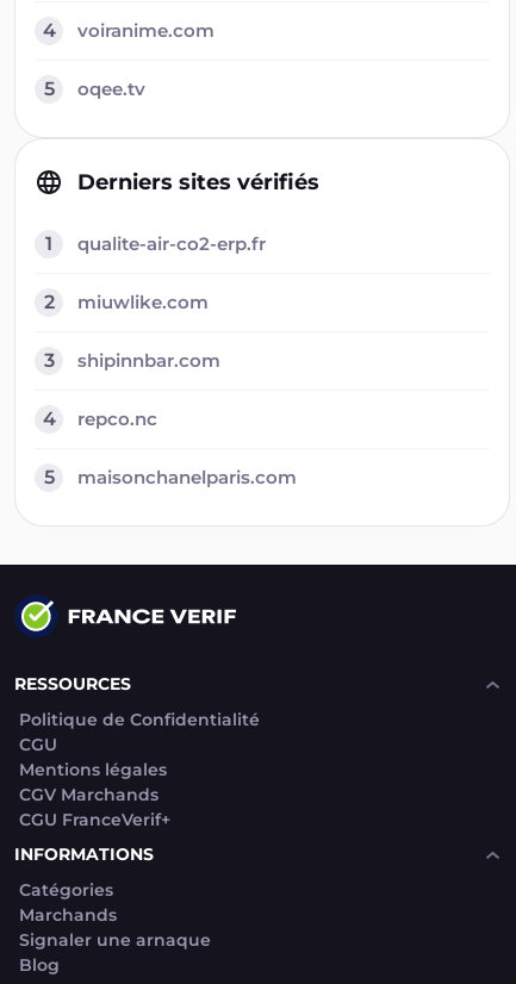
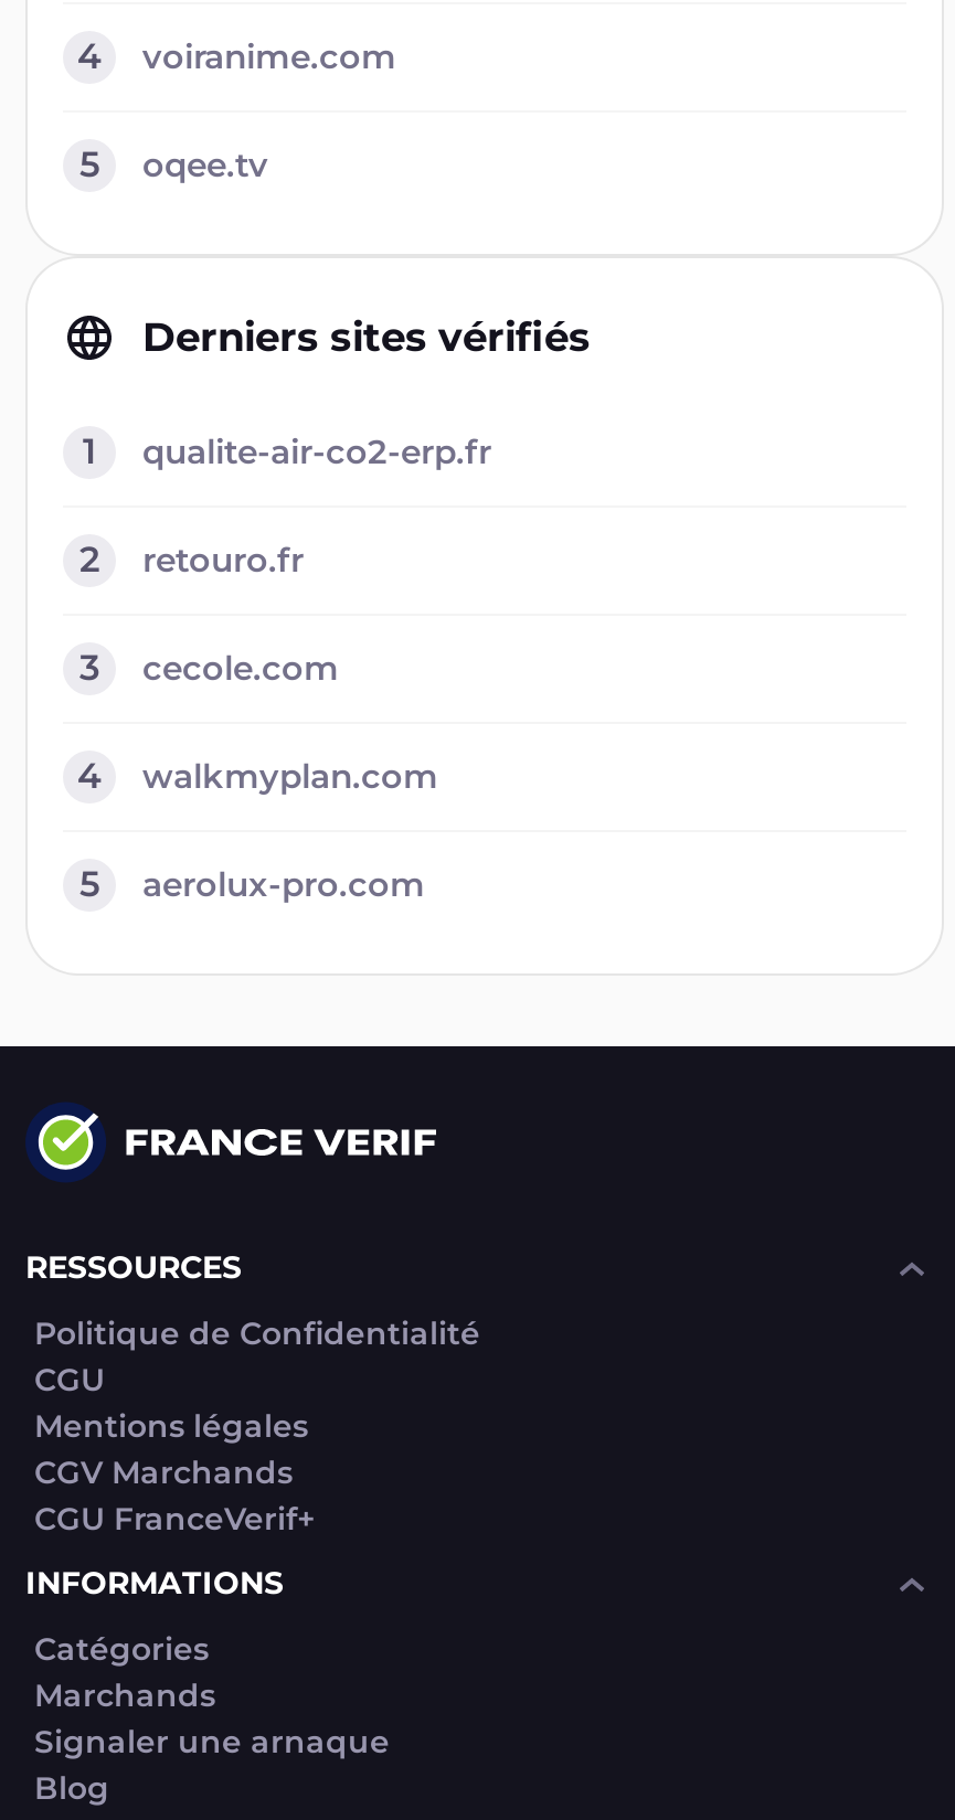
[77,291,209,313] miuwlike.com -> [142,539,304,581] retouro.fr
[77,349,220,372] shipinnbar.com -> [142,647,339,689] cecole.com
[77,407,157,430] repco.nc -> [142,755,438,797] walkmyplan.com
[77,466,297,488] maisonchanelparis.com -> [142,863,425,905] aerolux-pro.com

